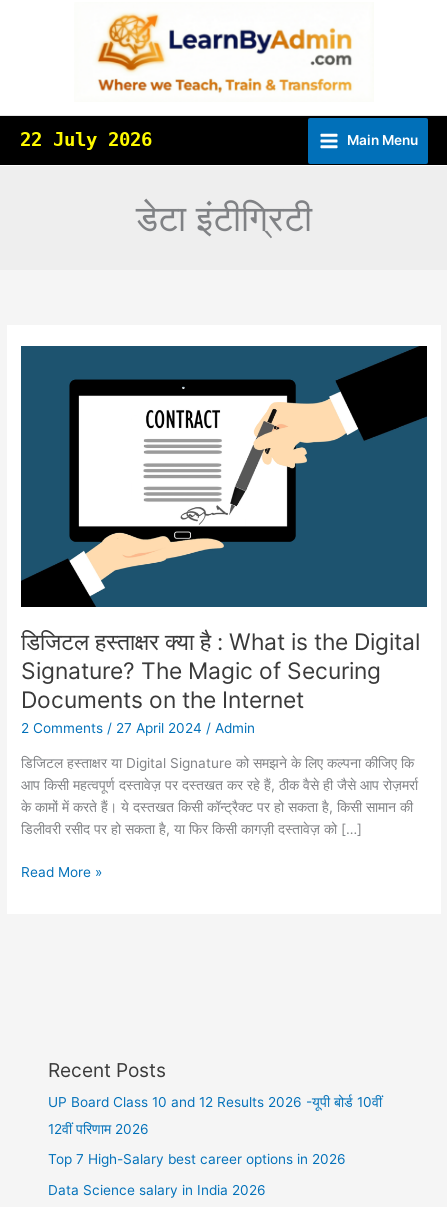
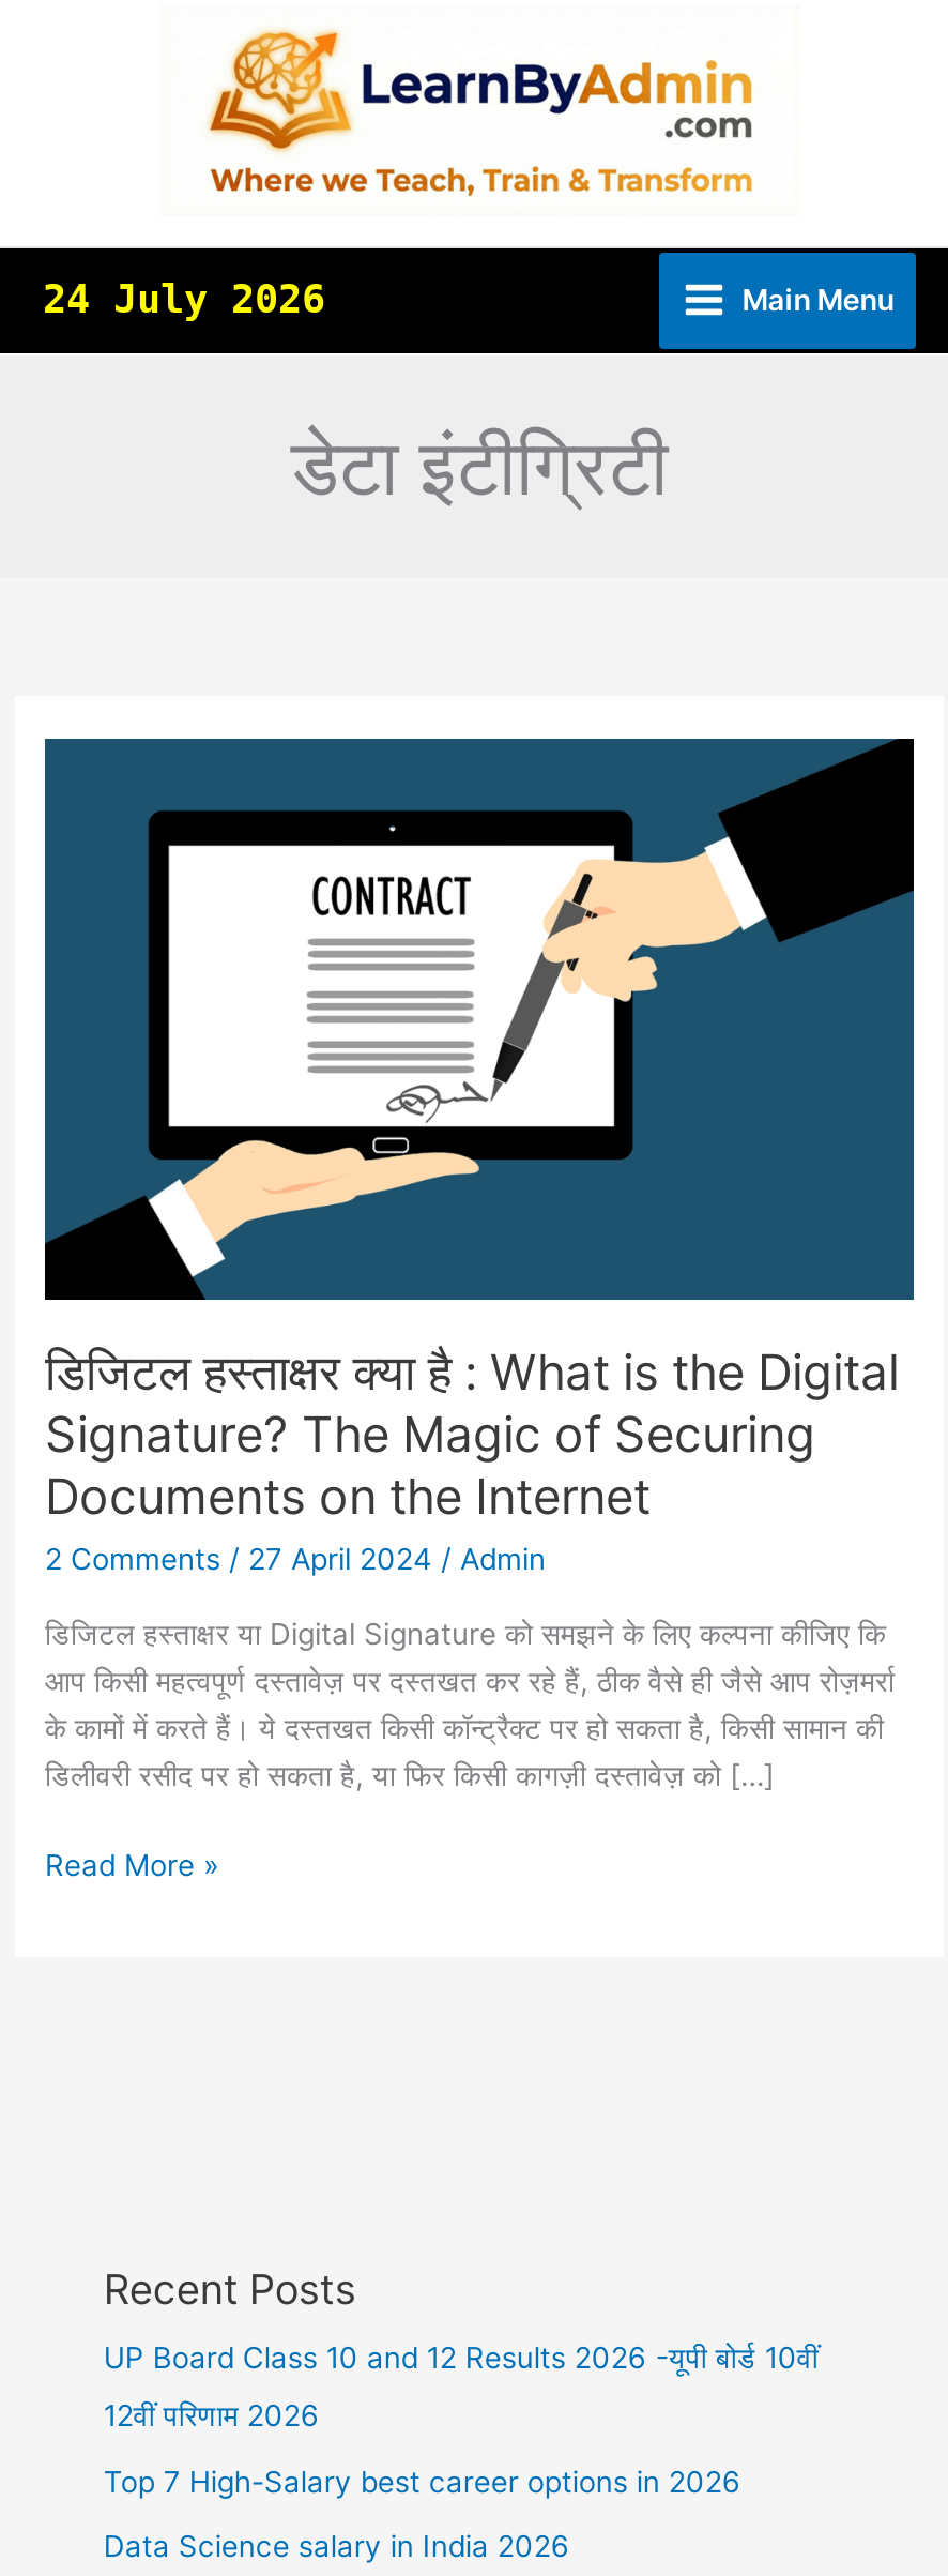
[20,129,152,150] 22 July 2026 -> [43,276,325,321] 24 July 2026

